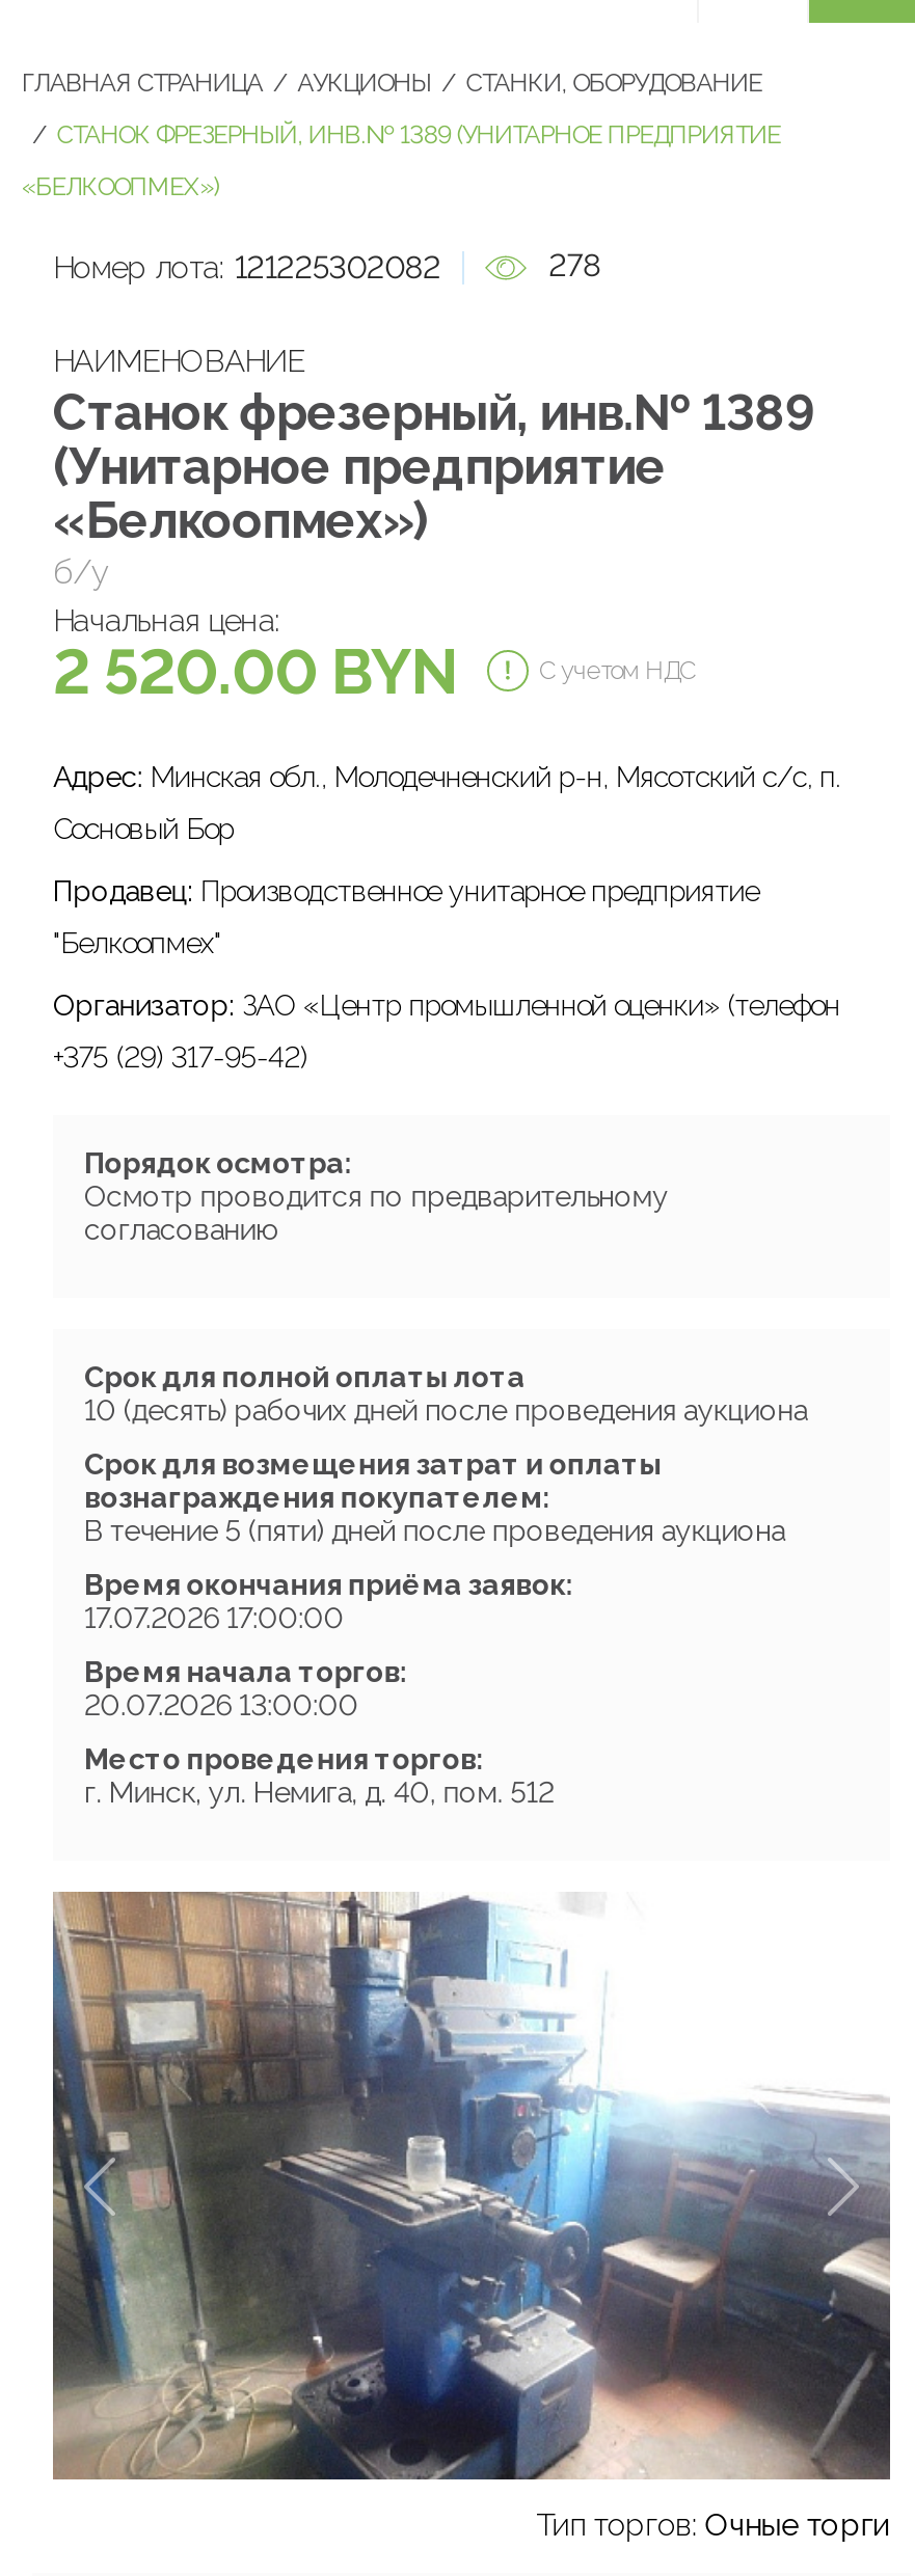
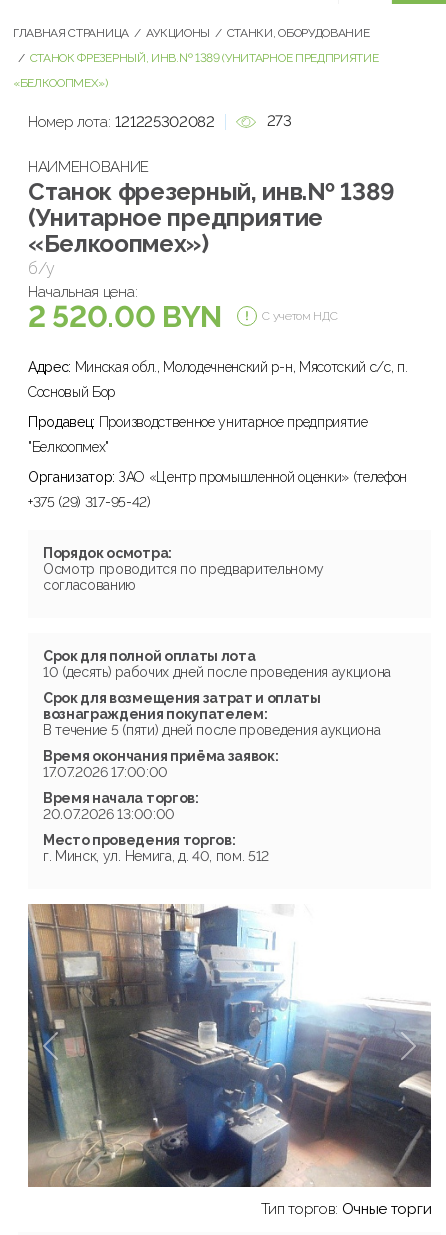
[549,247,601,284] 278 -> [267,112,292,130] 273

